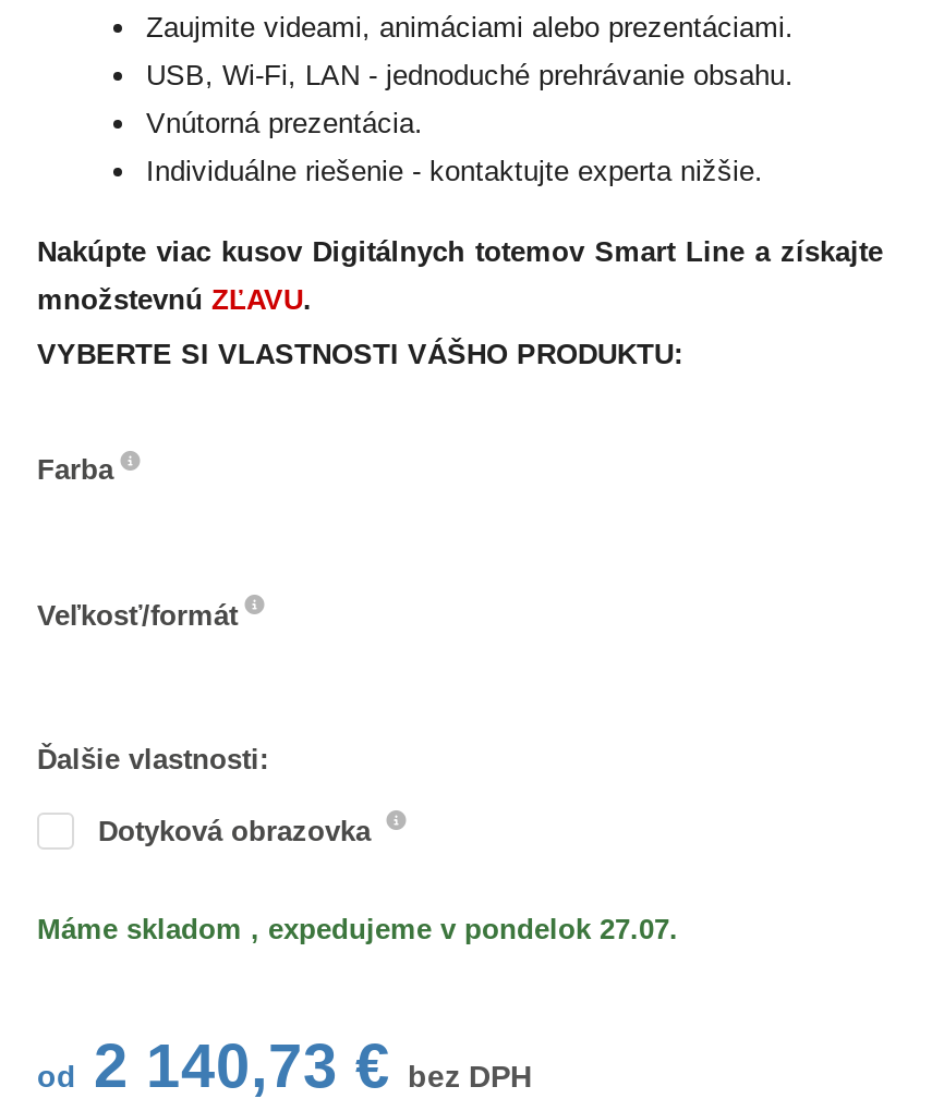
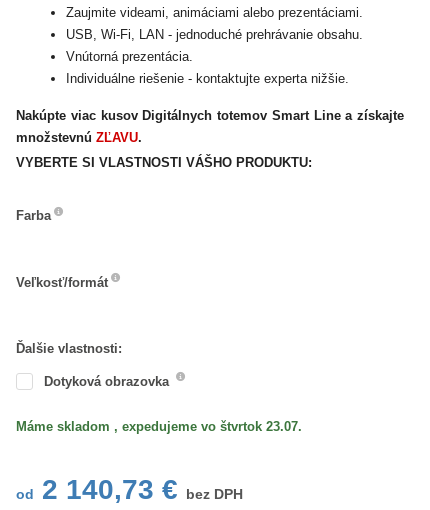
[37,912,678,944] Máme skladom , expedujeme v pondelok 27.07. -> [16,418,302,433] Máme skladom , expedujeme vo štvrtok 23.07.

